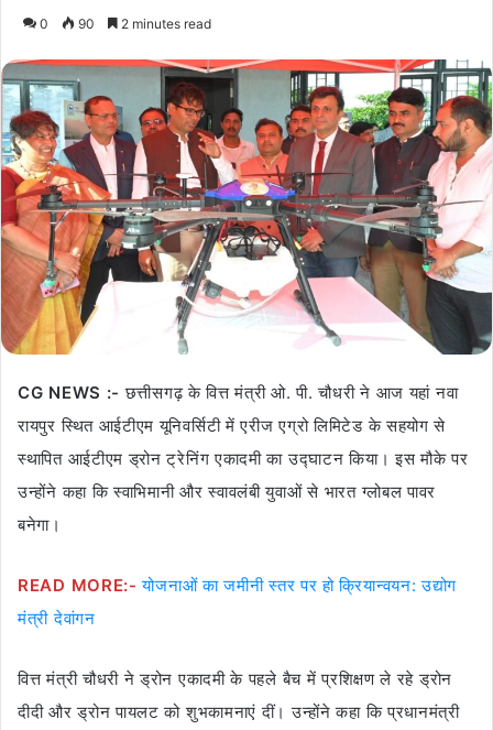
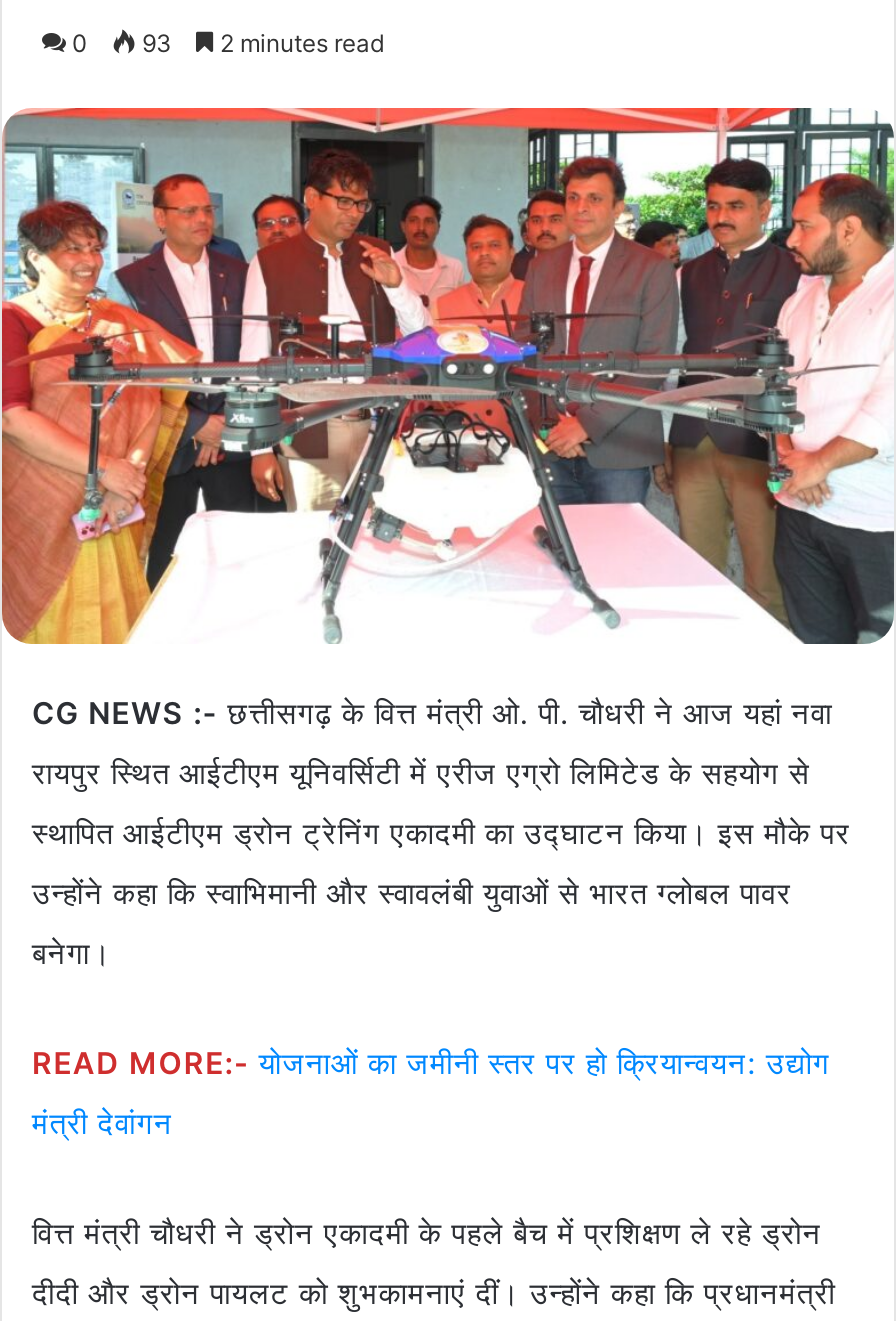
[40,15,211,31] 0 90 2 minutes read -> [72,27,384,57] 0 93 2 minutes read

